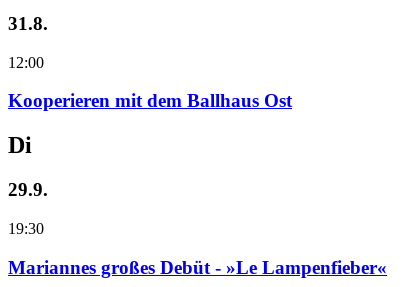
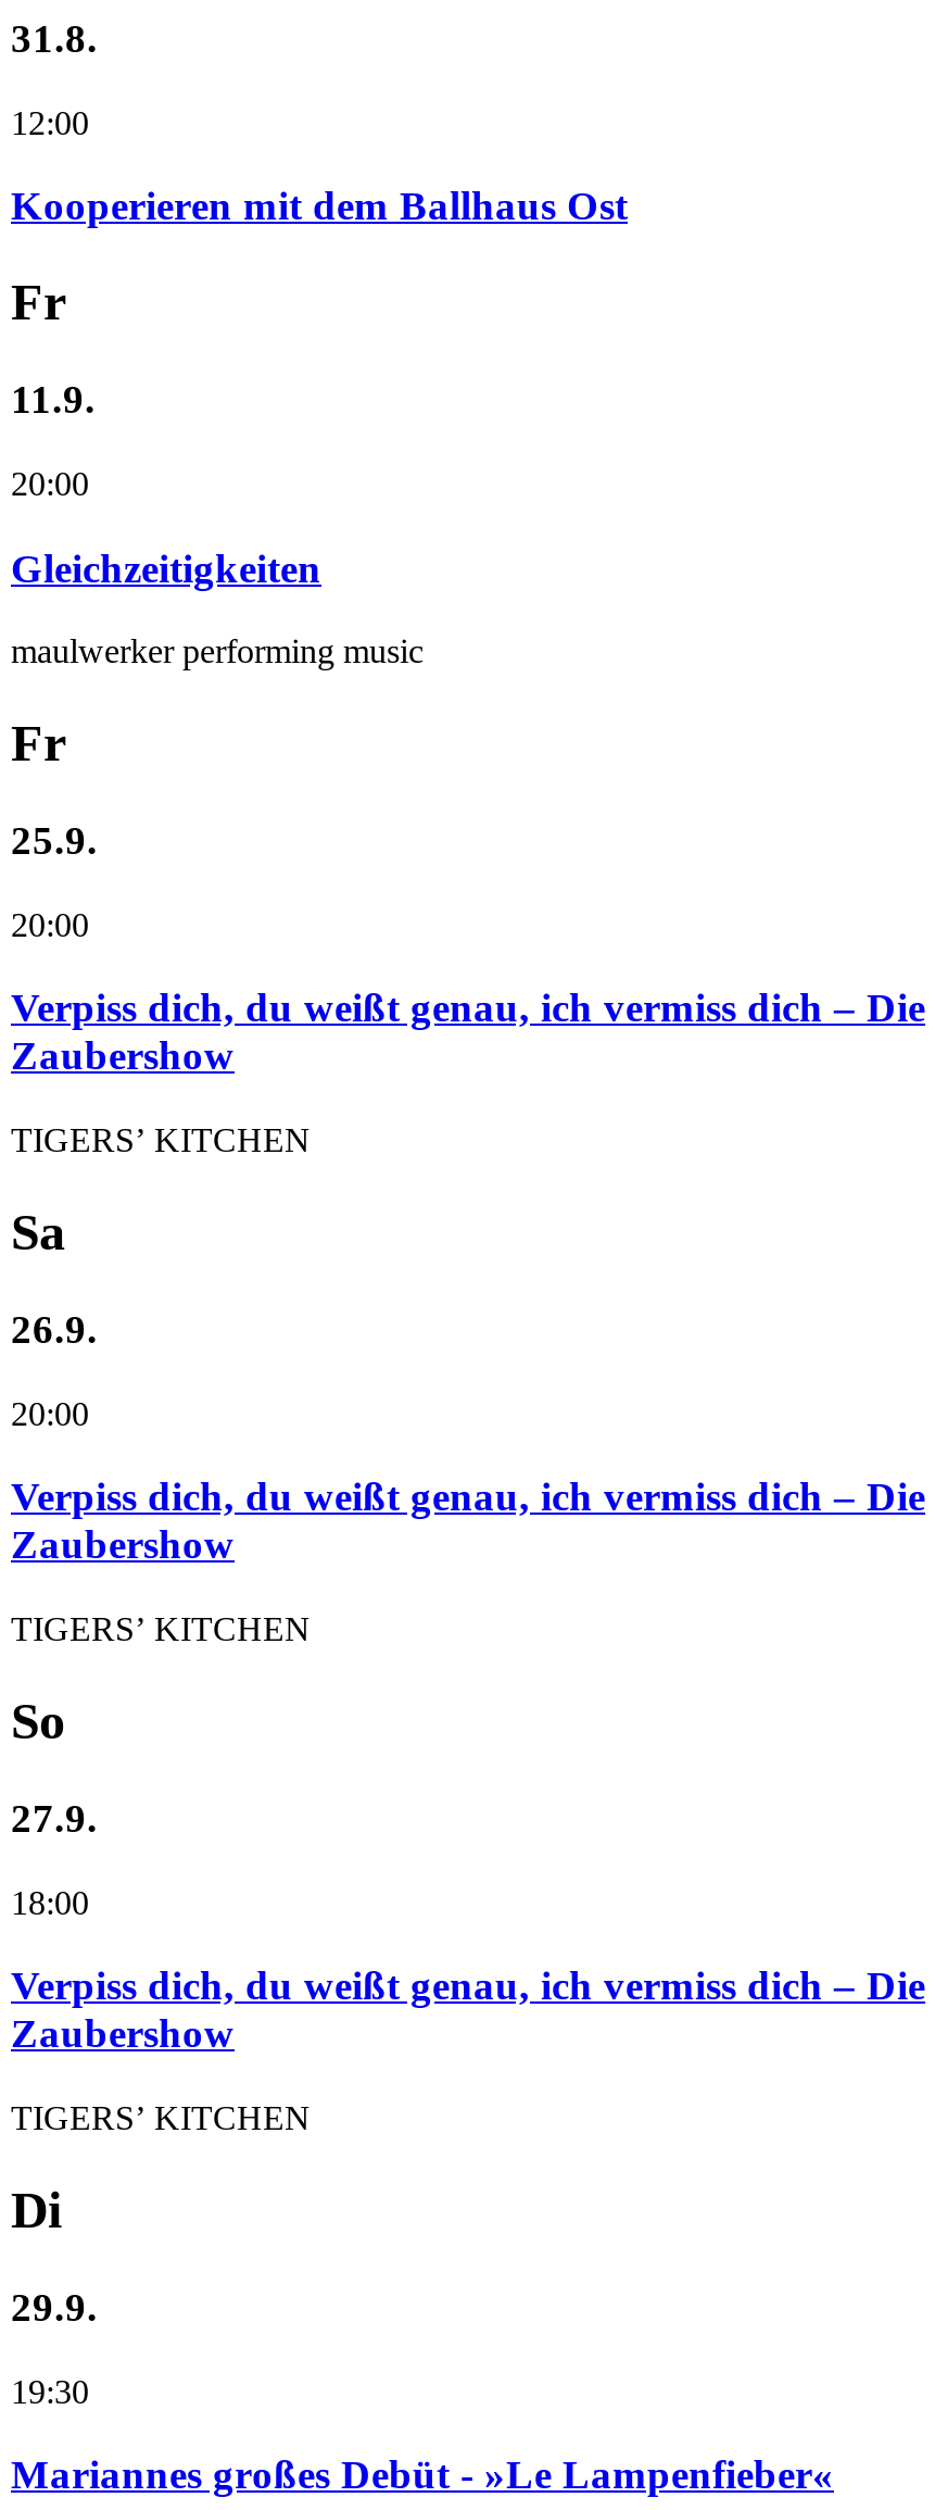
none -> [11,274,925,2136] Fr | 11.9. | 20:00 | Gleichzeitigkeiten | maulwerker performing music | Fr | 25.9. | 20:00 | Verpiss dich, du weißt genau, ich vermiss dich – Die | Zaubershow | TIGERS’ KITCHEN | Sa | 26.9. | 20:00 | Verpiss dich, du weißt genau, ich vermiss dich – Die | Zaubershow | TIGERS’ KITCHEN | So | 27.9. | 18:00 | Verpiss dich, du weißt genau, ich vermiss dich – Die | Zaubershow | TIGERS’ KITCHEN

